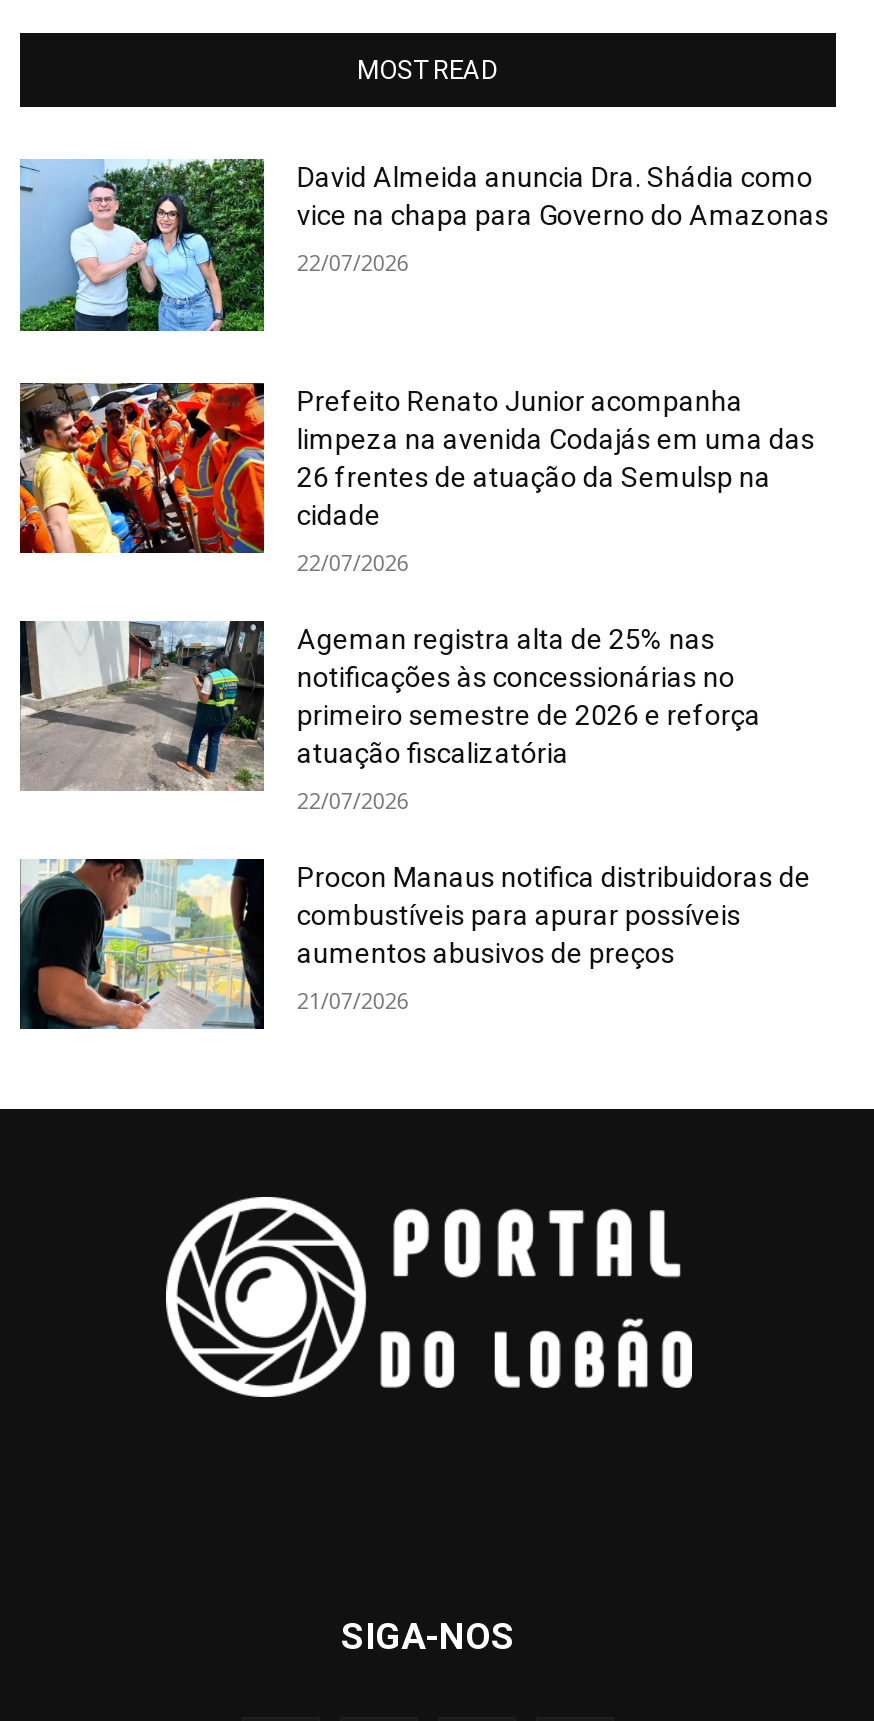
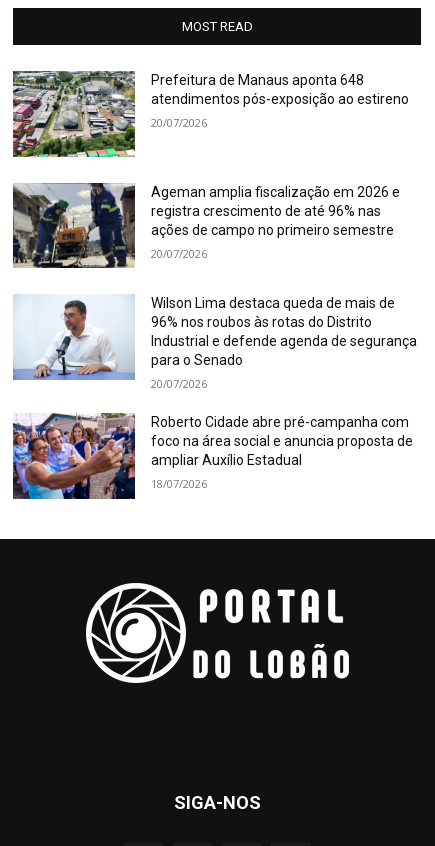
[20,159,829,333] [image] | David Almeida anuncia Dra. Shádia como | vice na chapa para Governo do Amazonas -> [12,70,409,158] [image] | Prefeitura de Manaus aponta 648 | atendimentos pós-exposição ao estireno
[297,247,409,277] 22/07/2026 -> [151,115,207,130] 20/07/2026
[18,381,815,555] [image] | Prefeito Renato Junior acompanha | limpeza na avenida Codajás em uma das | 26 frentes de atuação da Semulsp na | cidade -> [12,182,400,269] [image] | Ageman amplia fiscalização em 2026 e | registra crescimento de até 96% nas | ações de campo no primeiro semestre
[297,546,409,576] 22/07/2026 -> [151,246,207,261] 20/07/2026
[18,619,761,793] [image] | Ageman registra alta de 25% nas | notificações às concessionárias no | primeiro semestre de 2026 e reforça | atuação fiscalizatória -> [13,295,417,380] [image] | Wilson Lima destaca queda de mais de | 96% nos roubos às rotas do Distrito | Industrial e defende agenda de segurança | para o Senado
[297,784,409,814] 22/07/2026 -> [151,376,207,391] 20/07/2026
[18,857,811,1031] [image] | Procon Manaus notifica distribuidoras de | combustíveis para apurar possíveis | aumentos abusivos de preços -> [12,412,413,500] [image] | Roberto Cidade abre pré-campanha com | foco na área social e anuncia proposta de | ampliar Auxílio Estadual
[297,984,409,1014] 21/07/2026 -> [151,476,207,491] 18/07/2026

